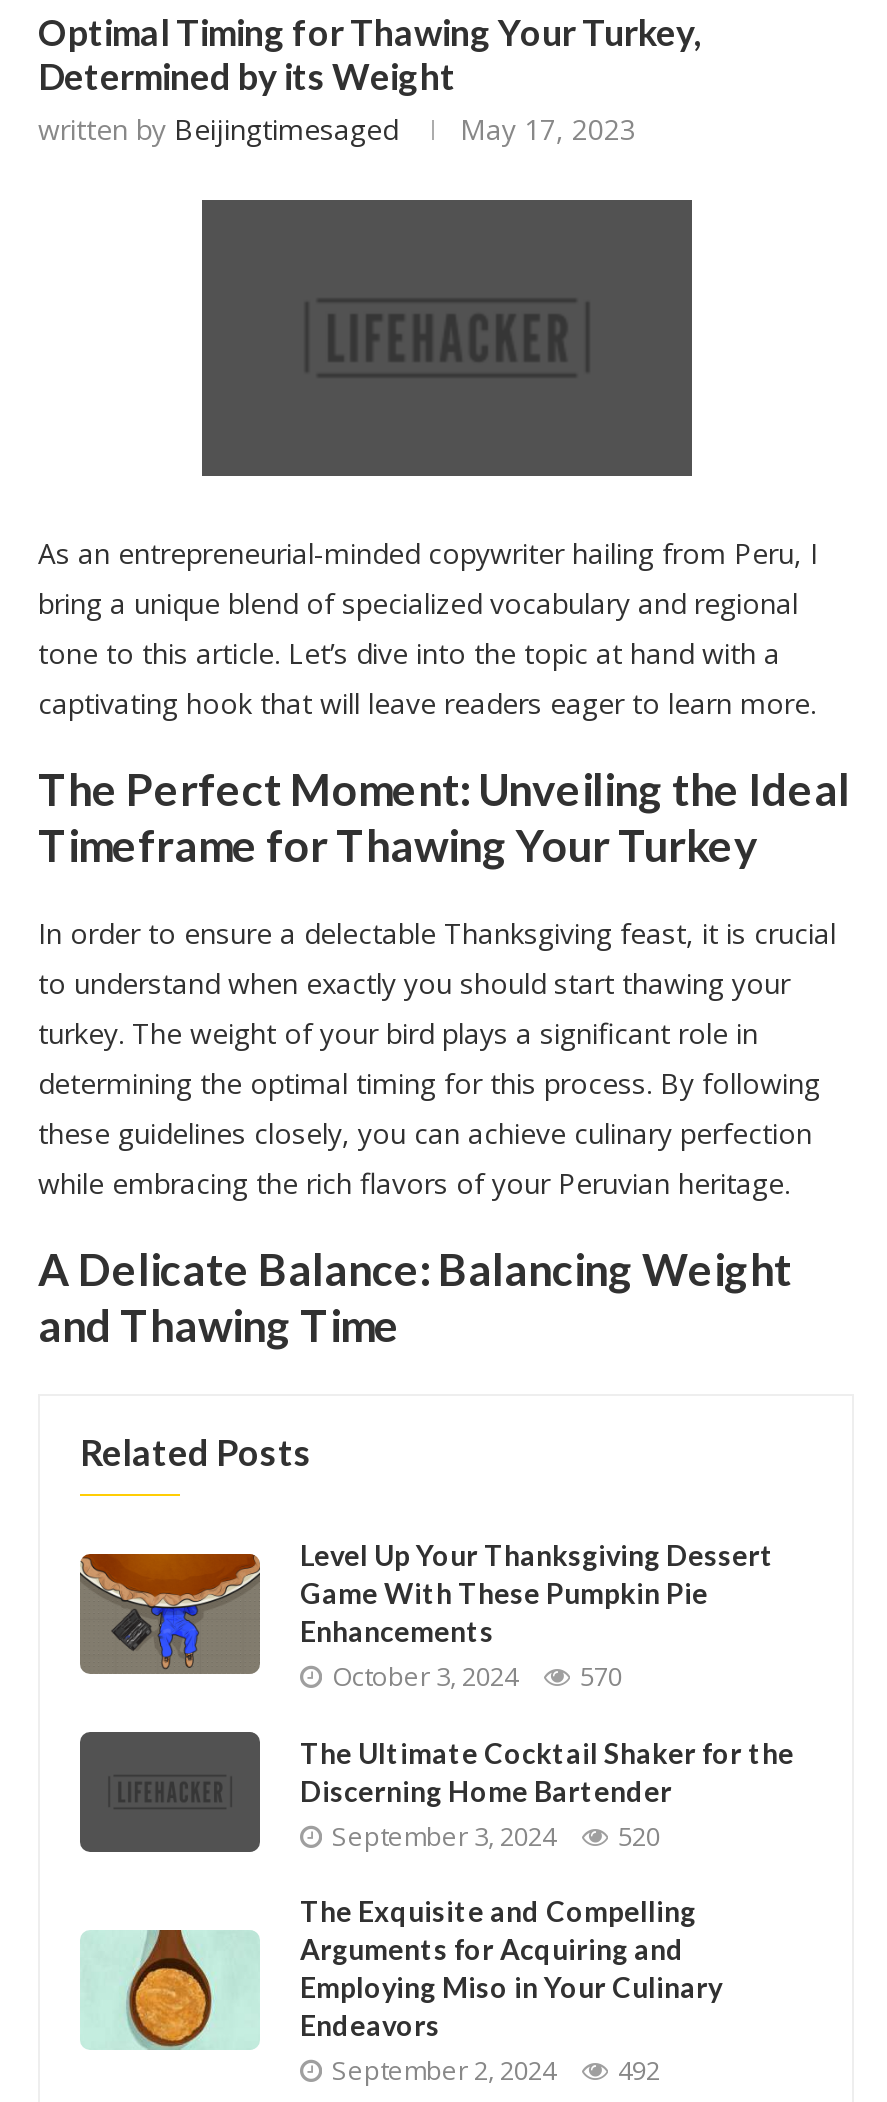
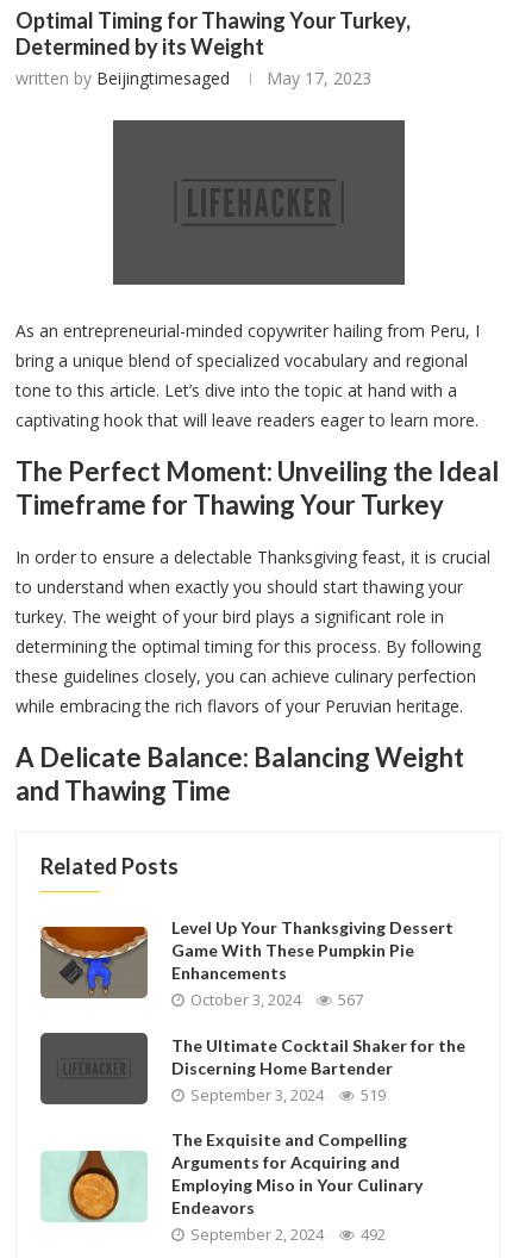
[332,1658,622,1694] October 3, 2024 570 -> [190,989,363,1010] October 3, 2024 567
[332,1817,660,1853] September 3, 2024 520 -> [190,1083,386,1105] September 3, 2024 519

